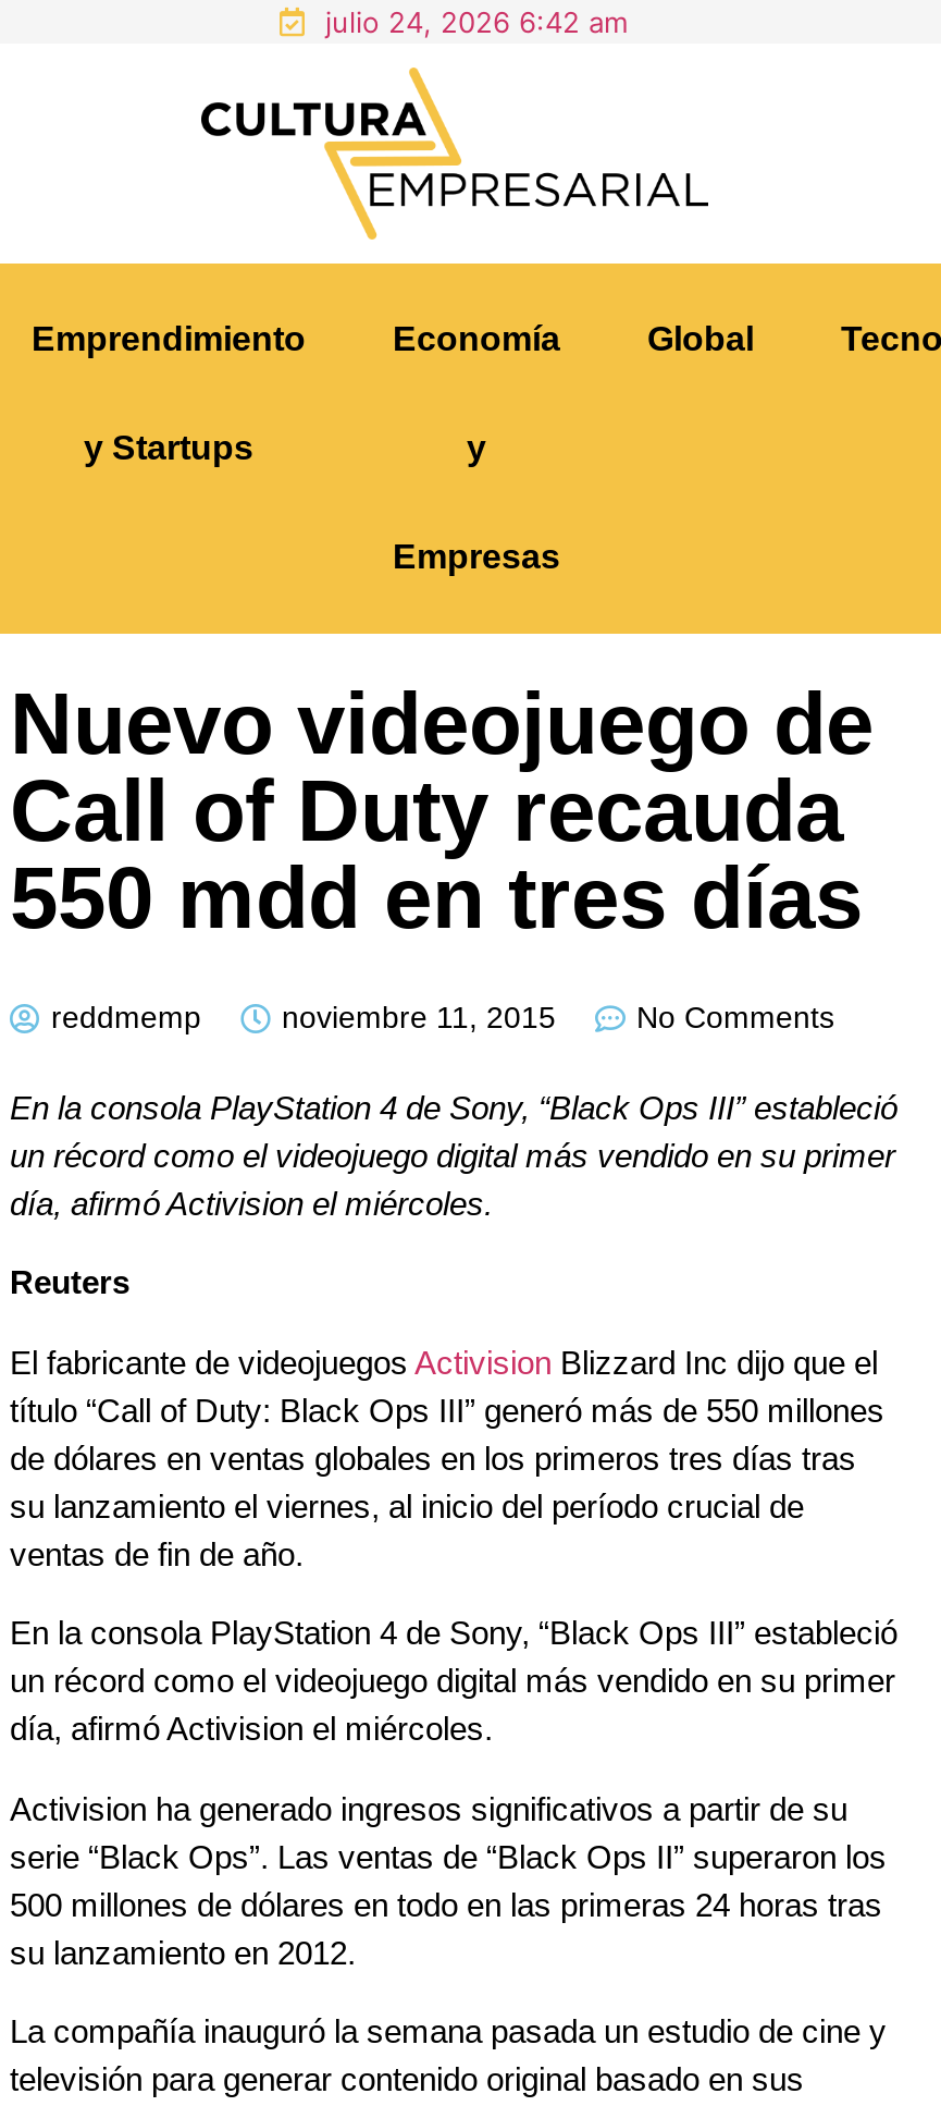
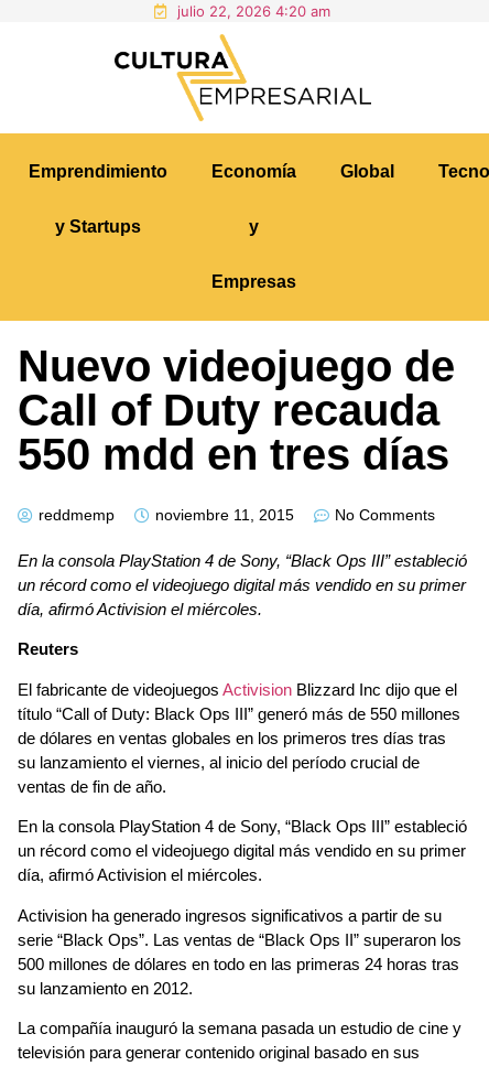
[325,4,628,39] julio 24, 2026 6:42 am -> [177,2,330,20] julio 22, 2026 4:20 am

